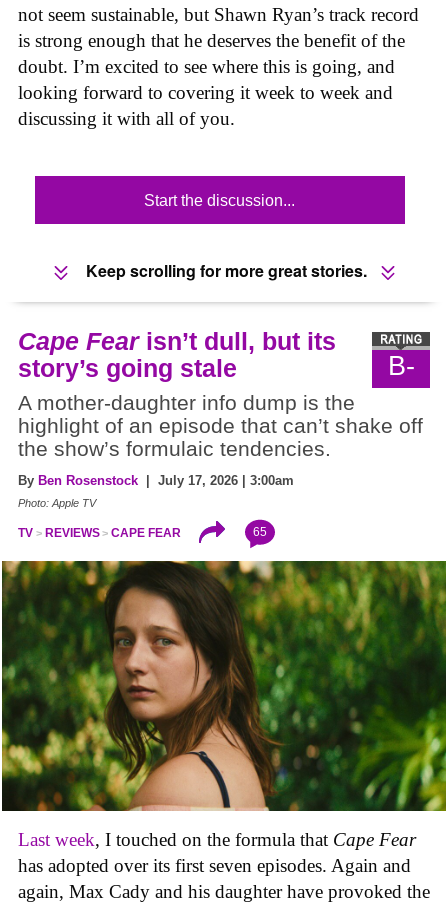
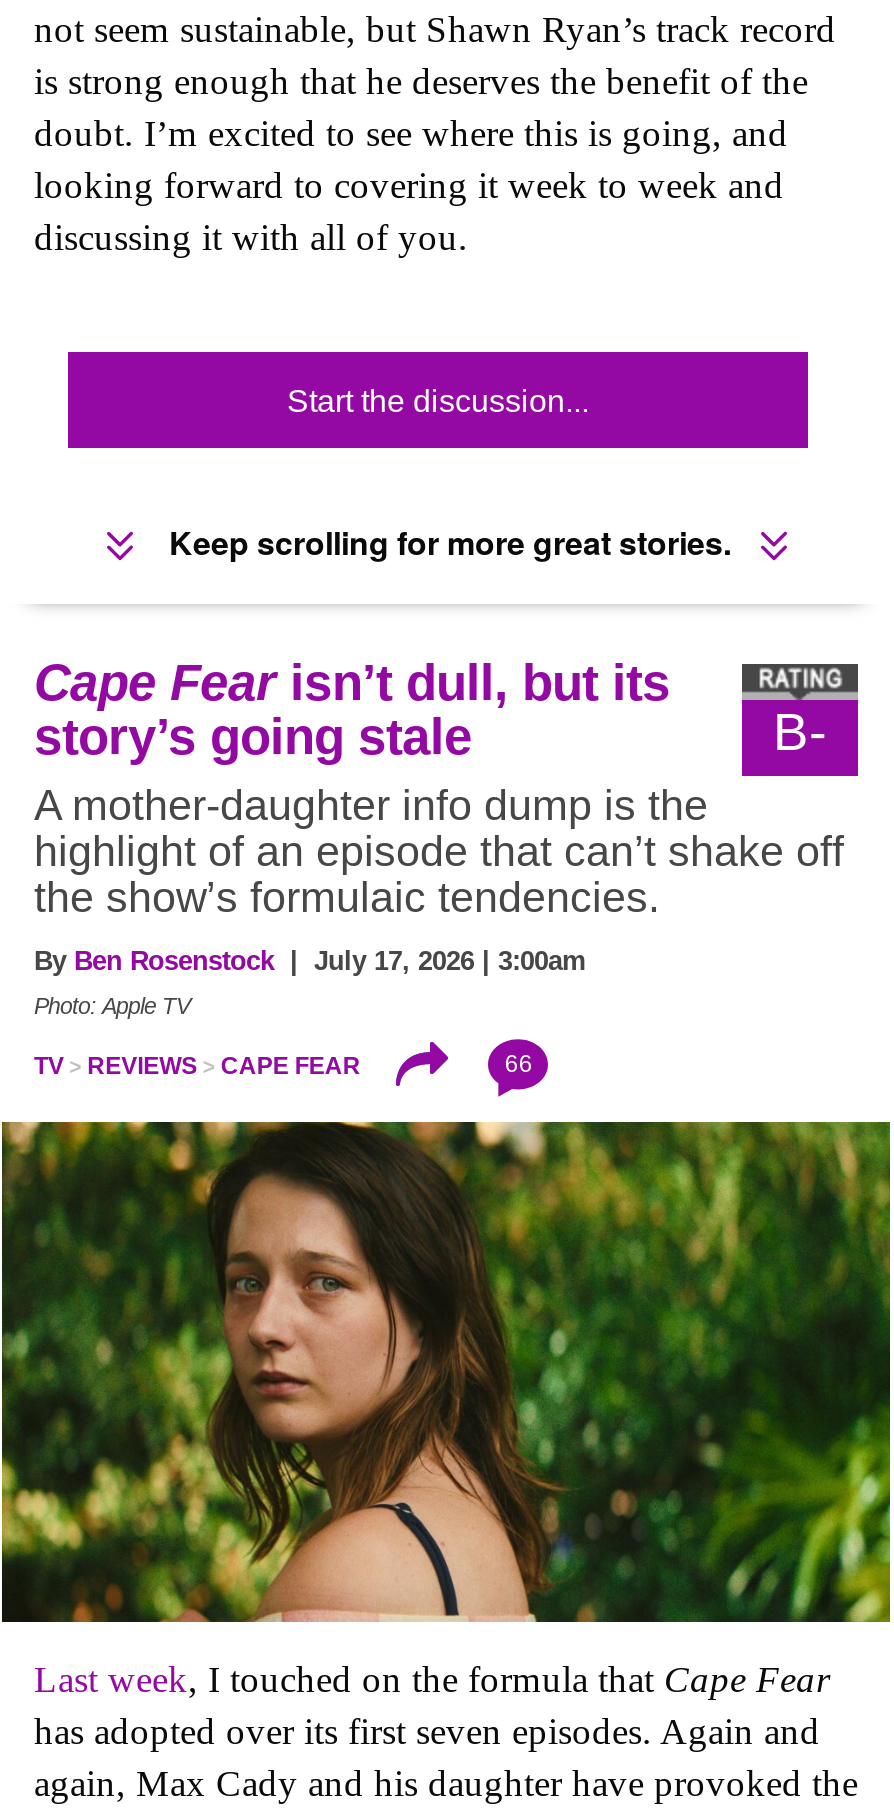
[253,525,267,539] 65 -> [505,1051,533,1079] 66

